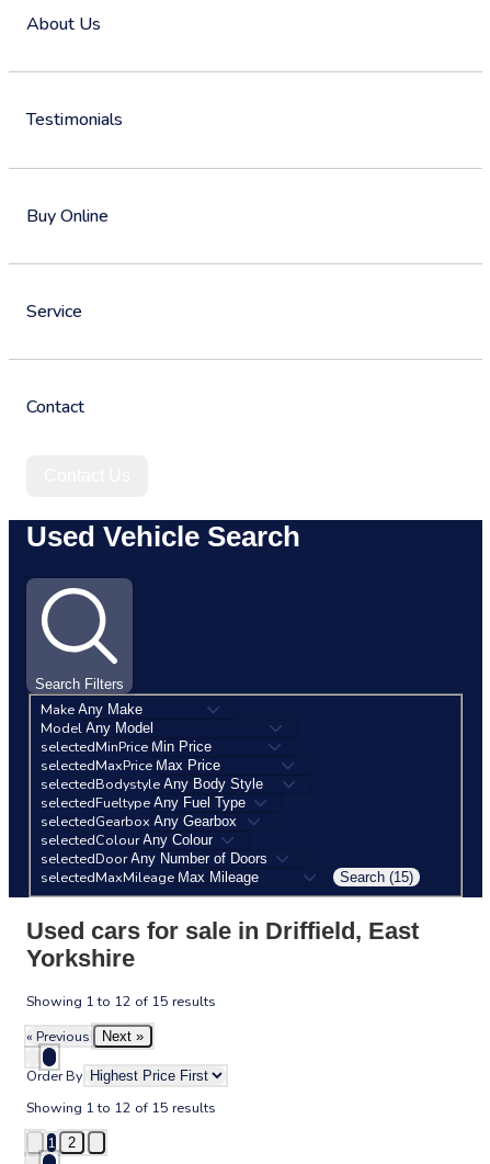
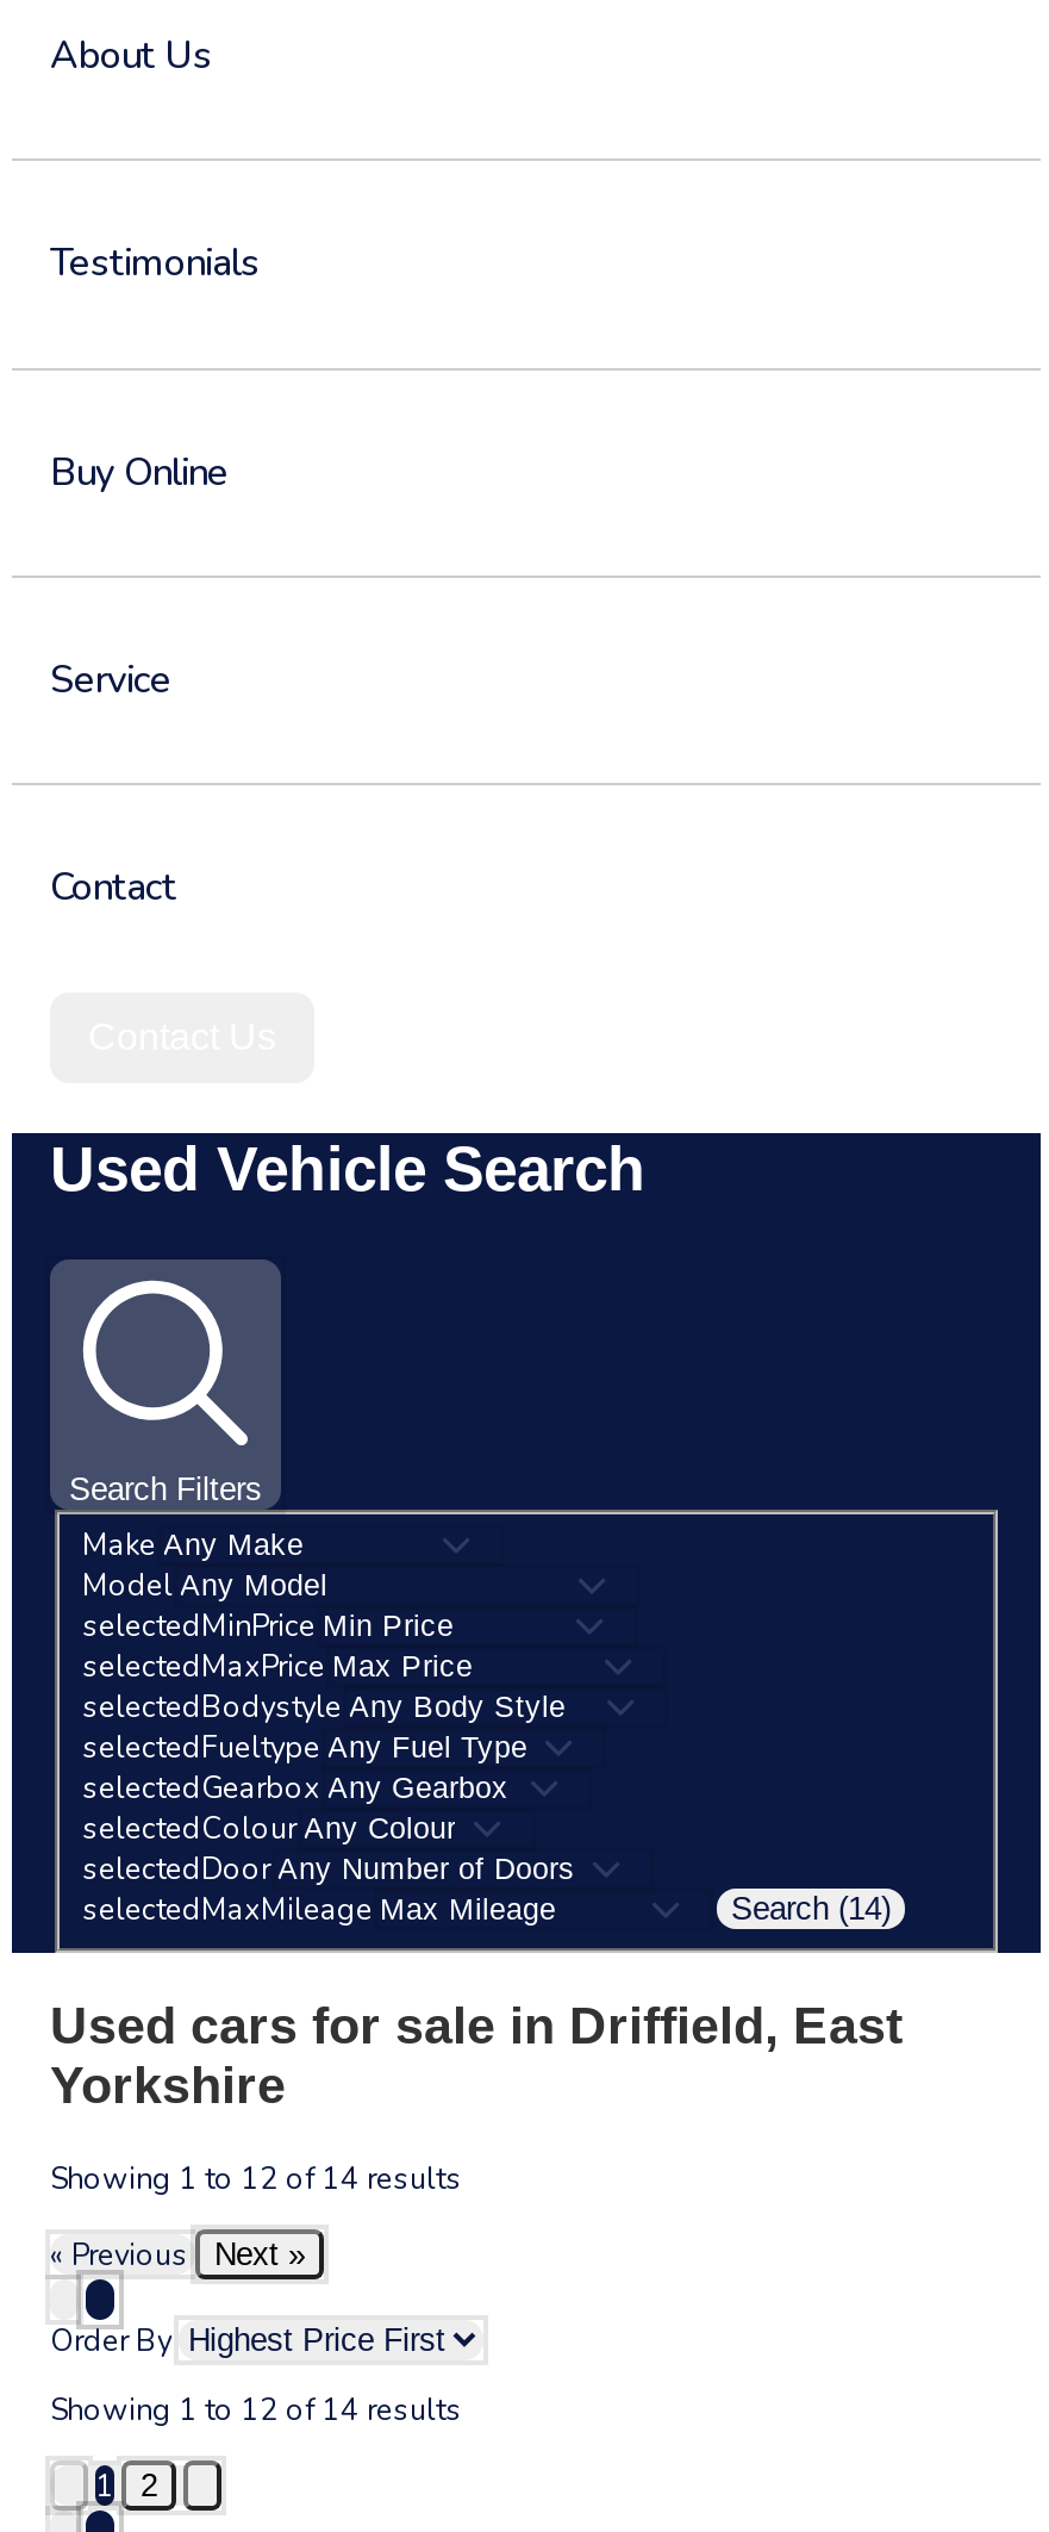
[340,869,413,886] Search (15) -> [731,1892,890,1927] Search (14)
[26,992,216,1010] Showing 1 to 12 of 15 results -> [50,2158,462,2198] Showing 1 to 12 of 14 results
[26,1098,216,1117] Showing 1 to 12 of 15 results -> [50,2389,462,2430] Showing 1 to 12 of 14 results

